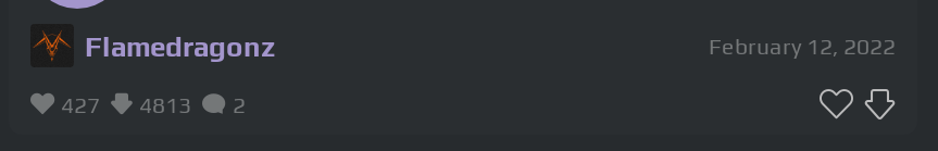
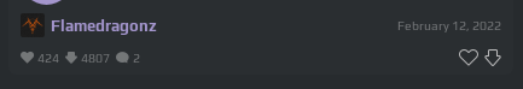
[61,91,100,117] 427 -> [37,50,59,65] 424
[139,91,191,117] 4813 -> [81,50,110,65] 4807

